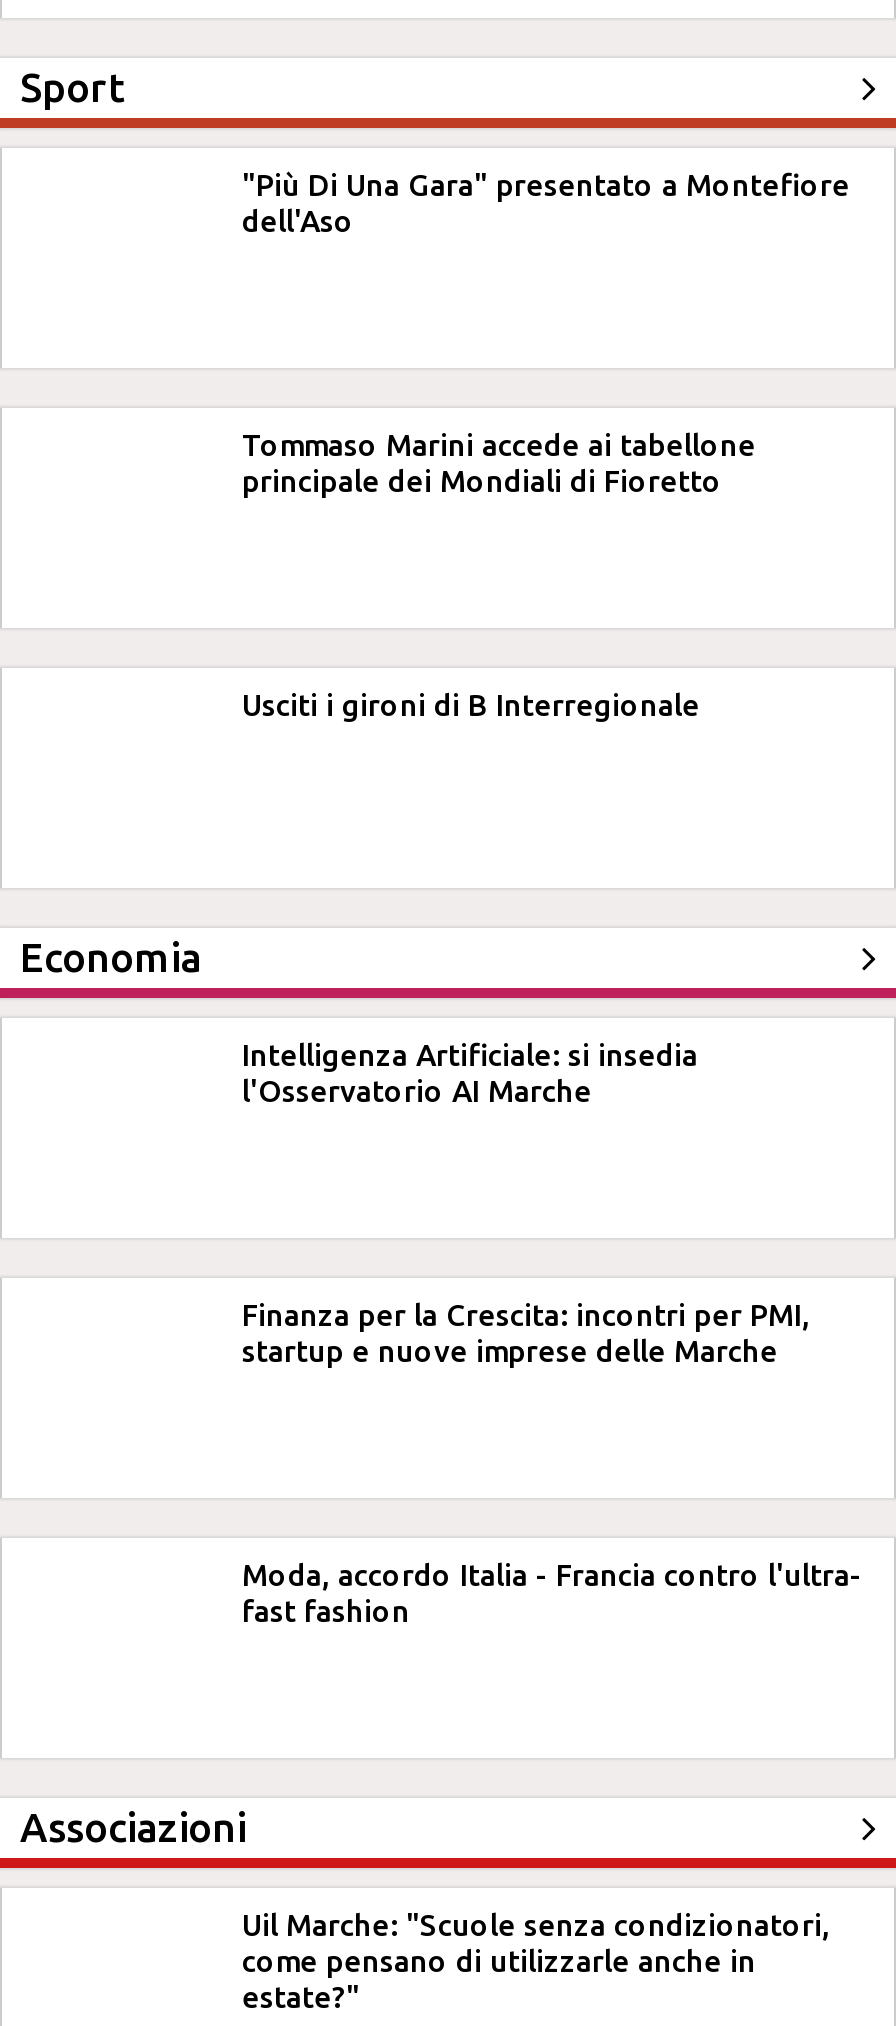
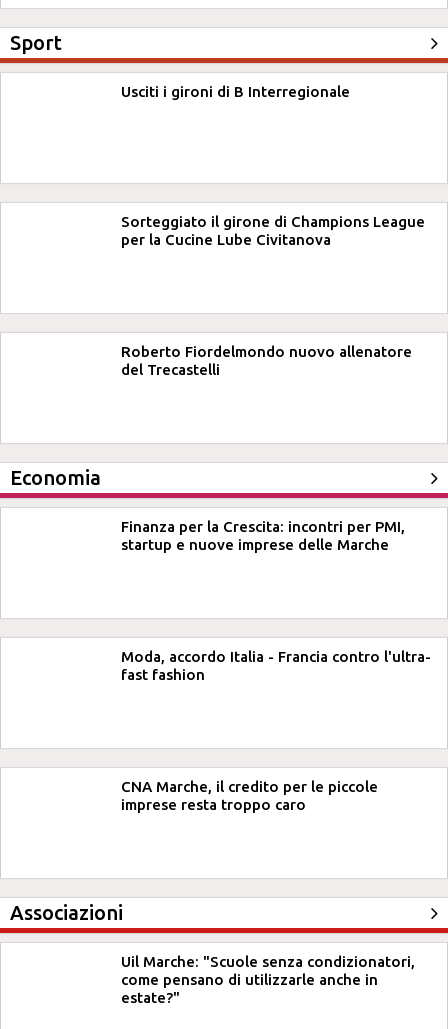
[242,168,850,238] "Più Di Una Gara" presentato a Montefiore | dell'Aso -> none
[242,428,756,498] Tommaso Marini accede ai tabellone | principale dei Mondiali di Fioretto -> none
moved [242,688,700,722] -> [121,83,350,100]: Usciti i gironi di B Interregionale
none -> [121,213,425,248] Sorteggiato il girone di Champions League | per la Cucine Lube Civitanova
none -> [121,343,412,378] Roberto Fiordelmondo nuovo allenatore | del Trecastelli
[242,1038,698,1108] Intelligenza Artificiale: si insedia | l'Osservatorio AI Marche -> none
moved [242,1298,862,1628] -> [121,518,431,683]: Finanza per la Crescita: incontri per PMI, | startup e nuove imprese delle Marche | Moda, accordo Italia - Francia contro l'ultra- | fast fashion
none -> [121,778,378,813] CNA Marche, il credito per le piccole | imprese resta troppo caro

